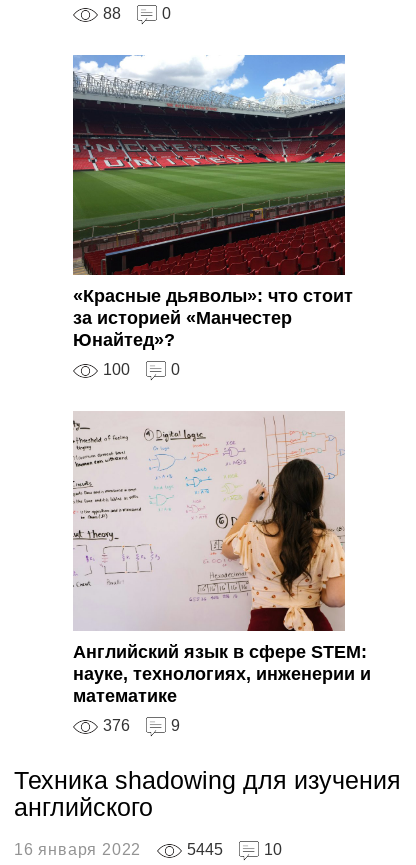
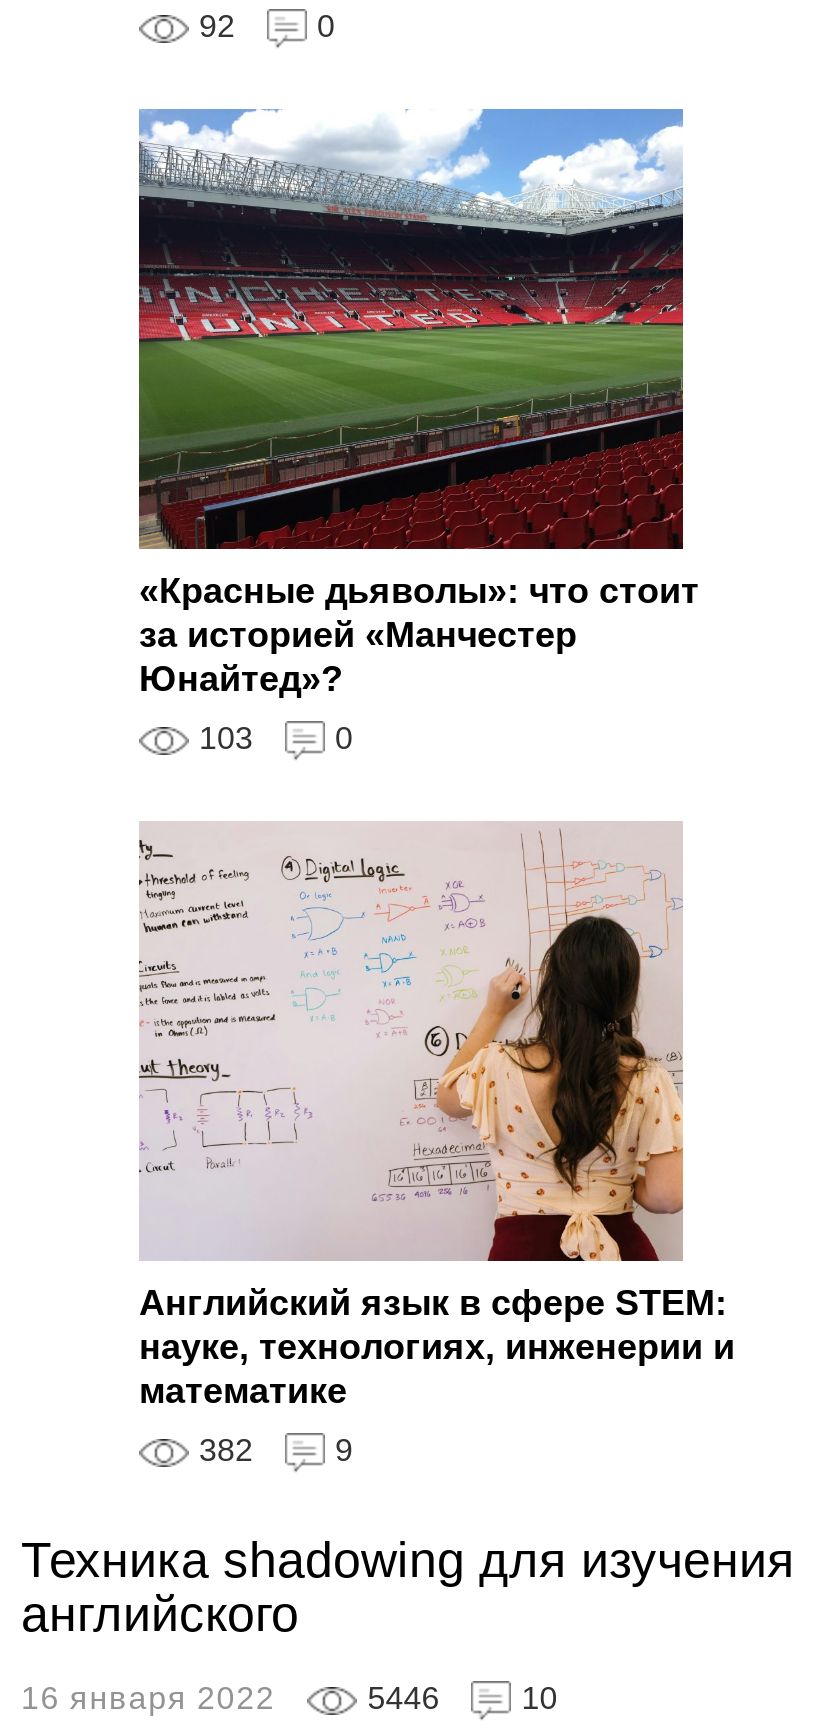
[103,5,121,22] 88 -> [199,9,235,43] 92
[103,361,130,378] 100 -> [199,721,253,755] 103
[103,717,130,734] 376 -> [199,1433,253,1467] 382
[187,841,223,858] 5445 -> [367,1681,439,1715] 5446

